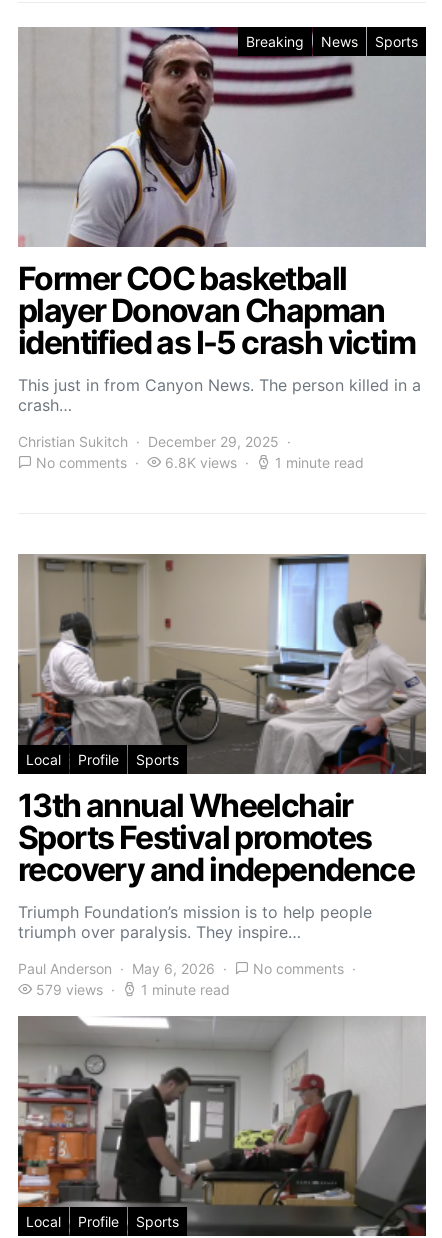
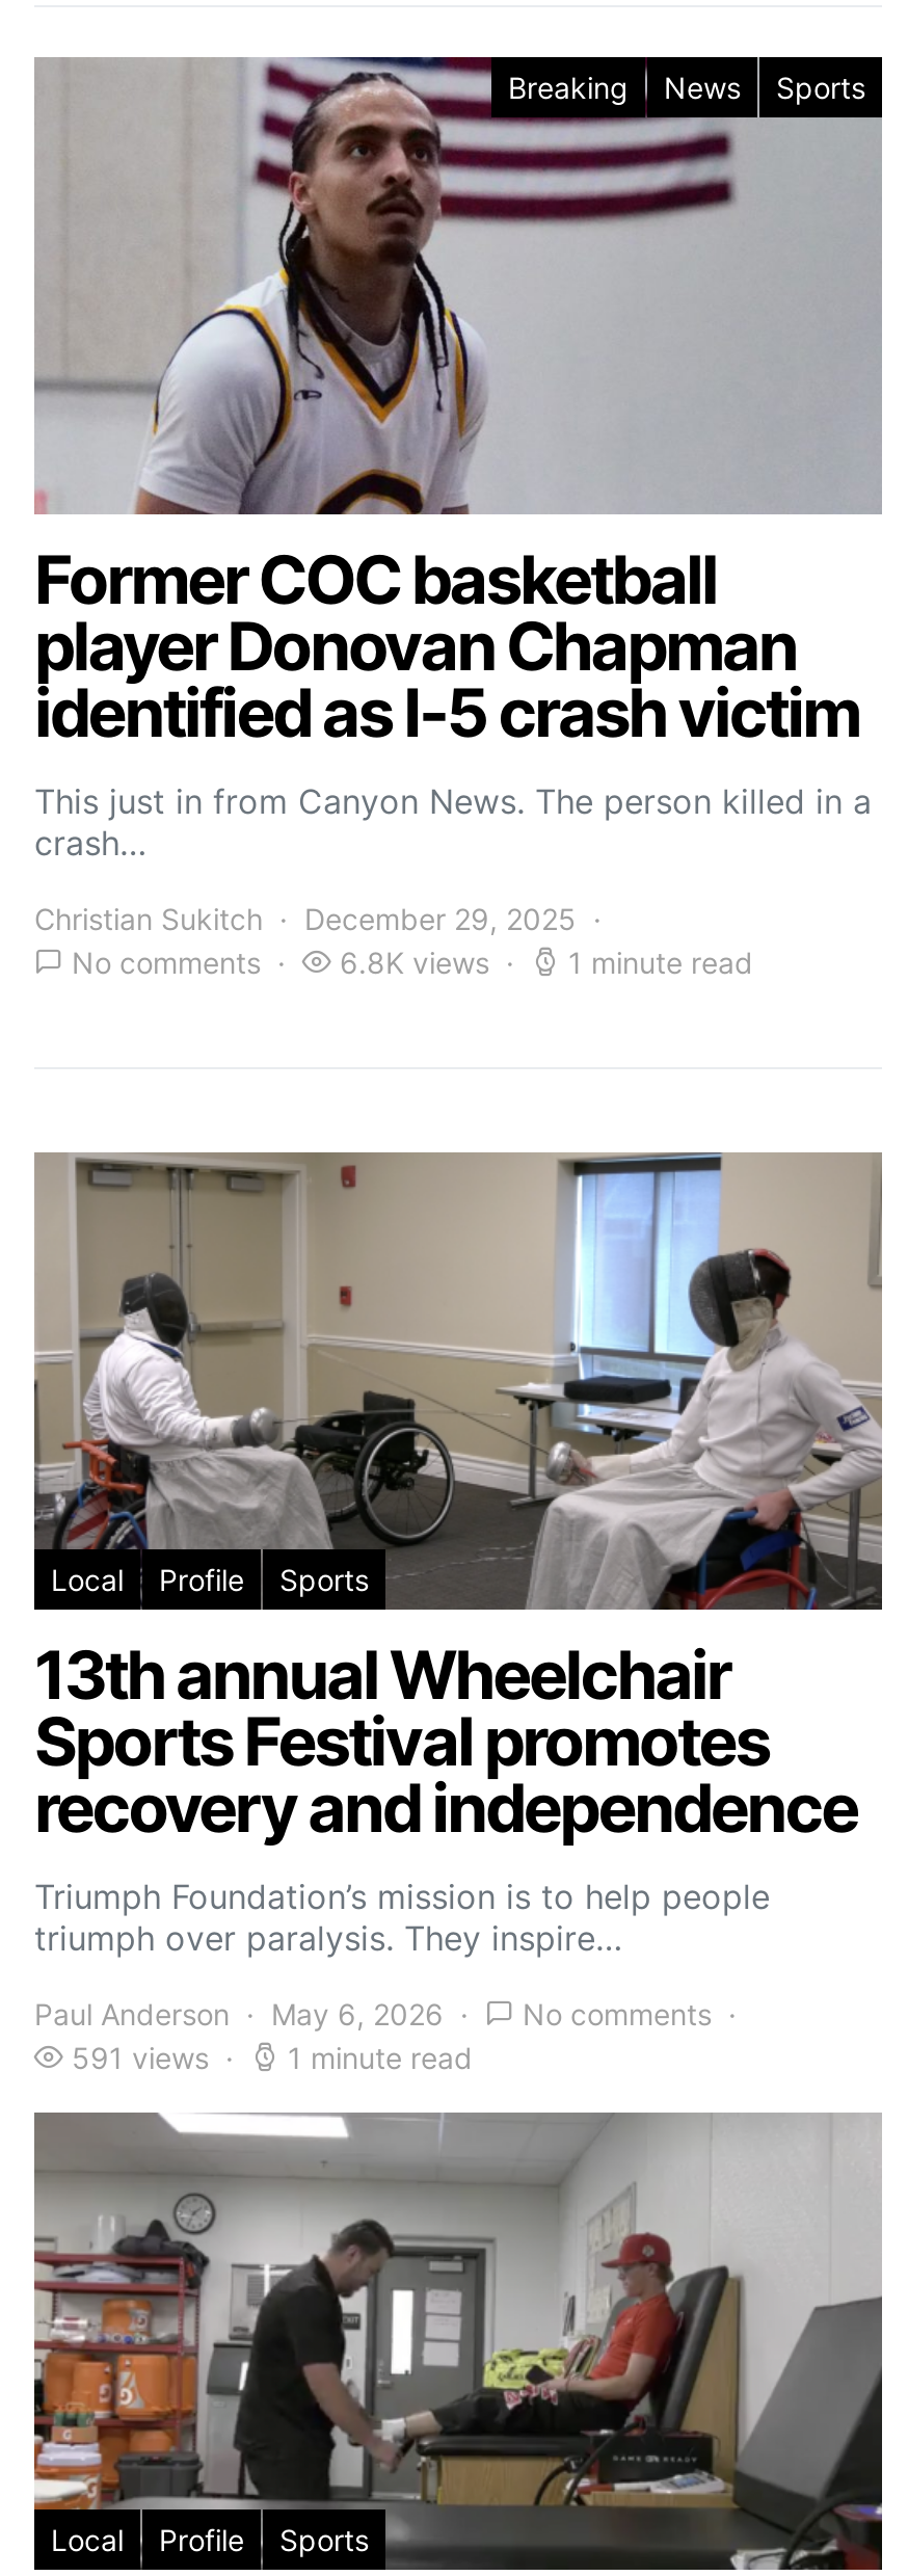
[36,981,103,998] 579 views -> [72,2039,209,2074] 591 views

